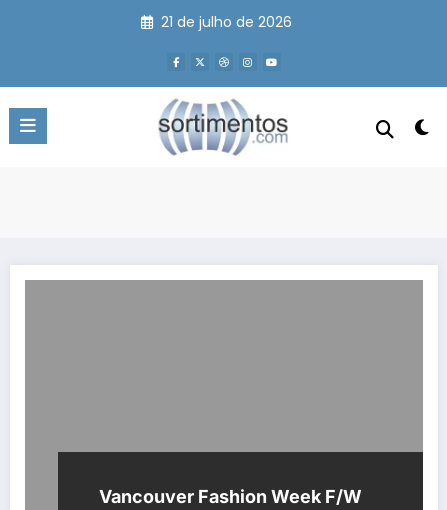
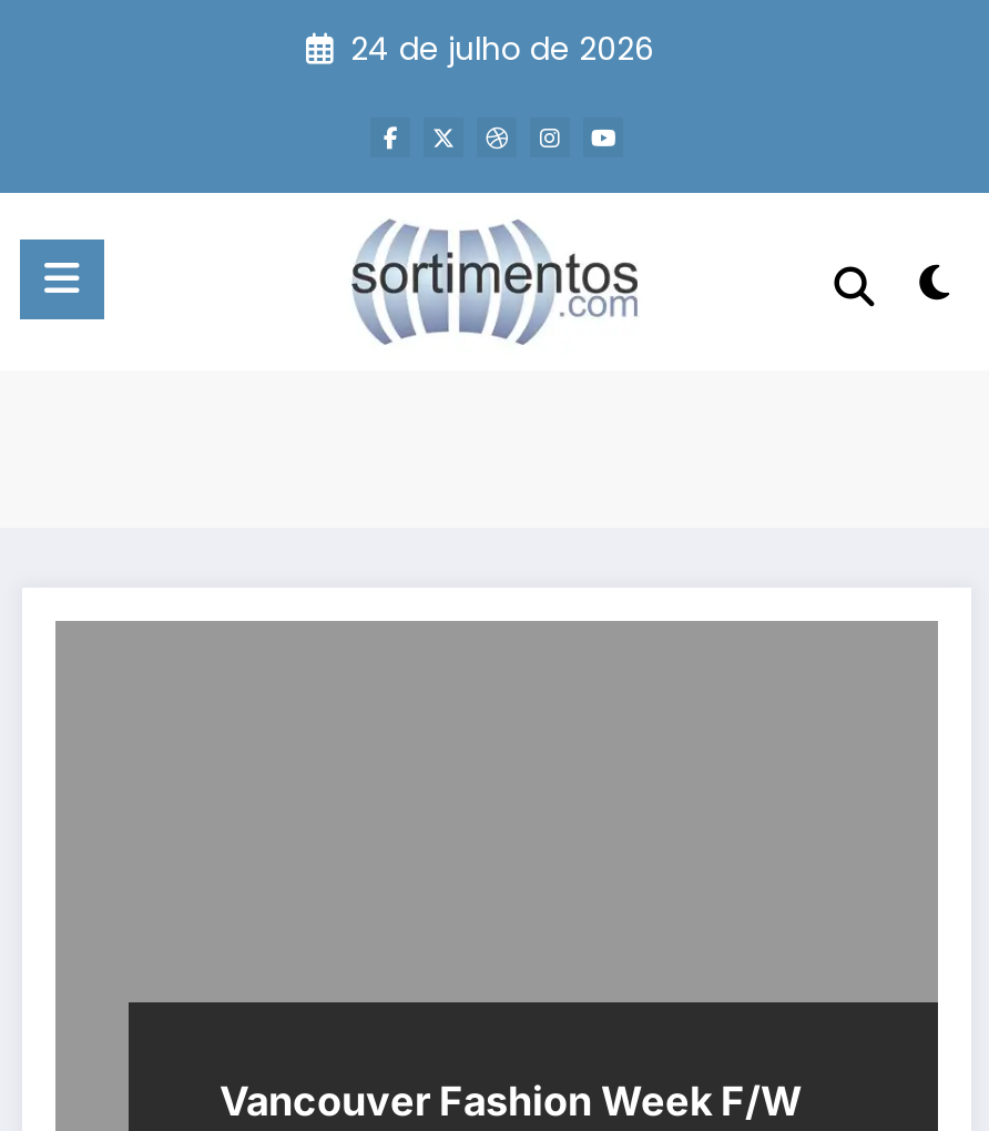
[161,12,292,32] 21 de julho de 2026 -> [350,27,654,71] 24 de julho de 2026

